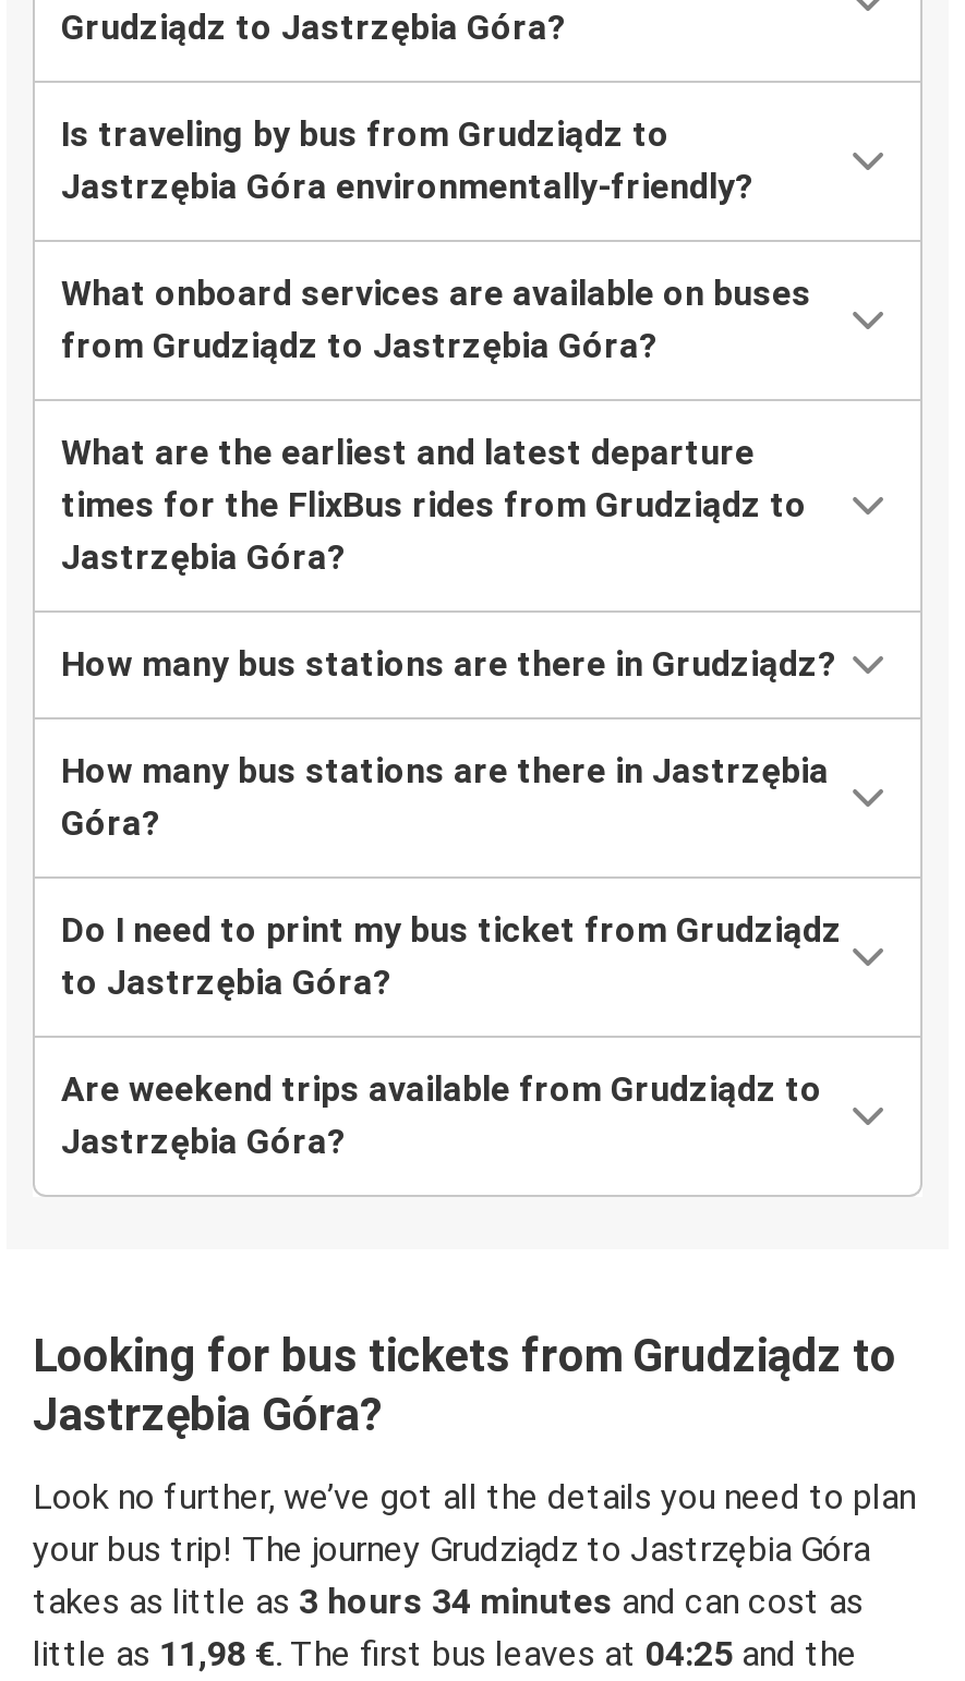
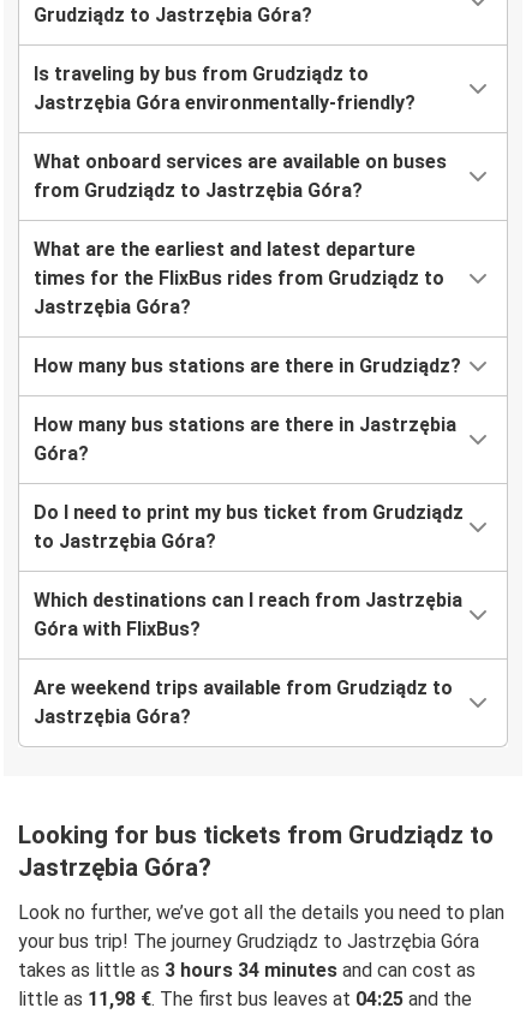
none -> [34,589,462,641] Which destinations can I reach from Jastrzębia | Góra with FlixBus?

